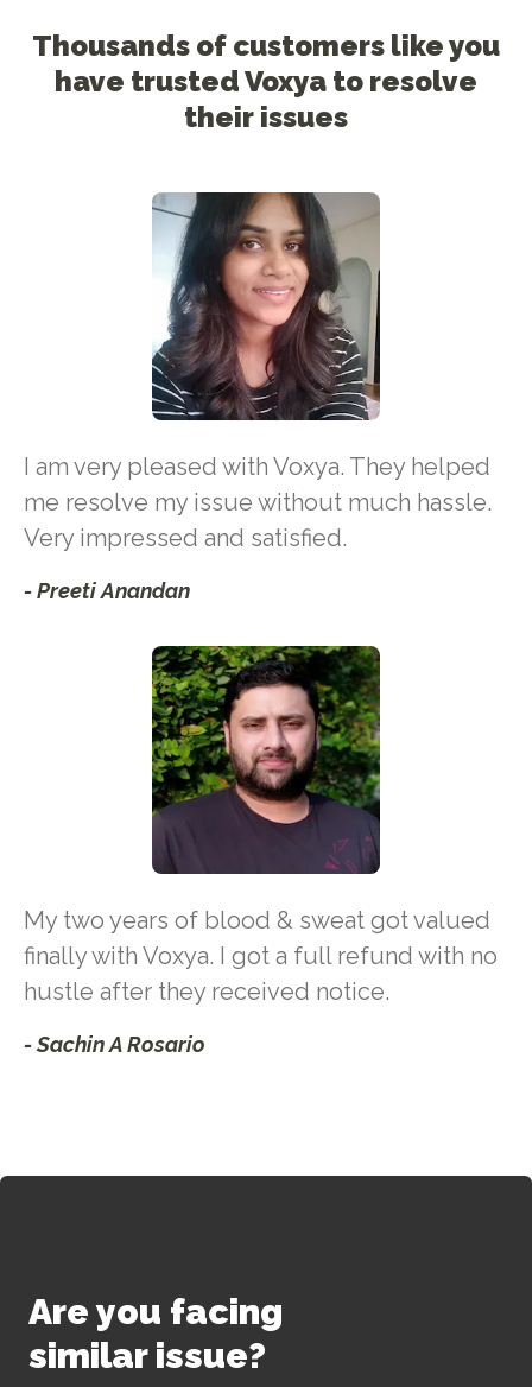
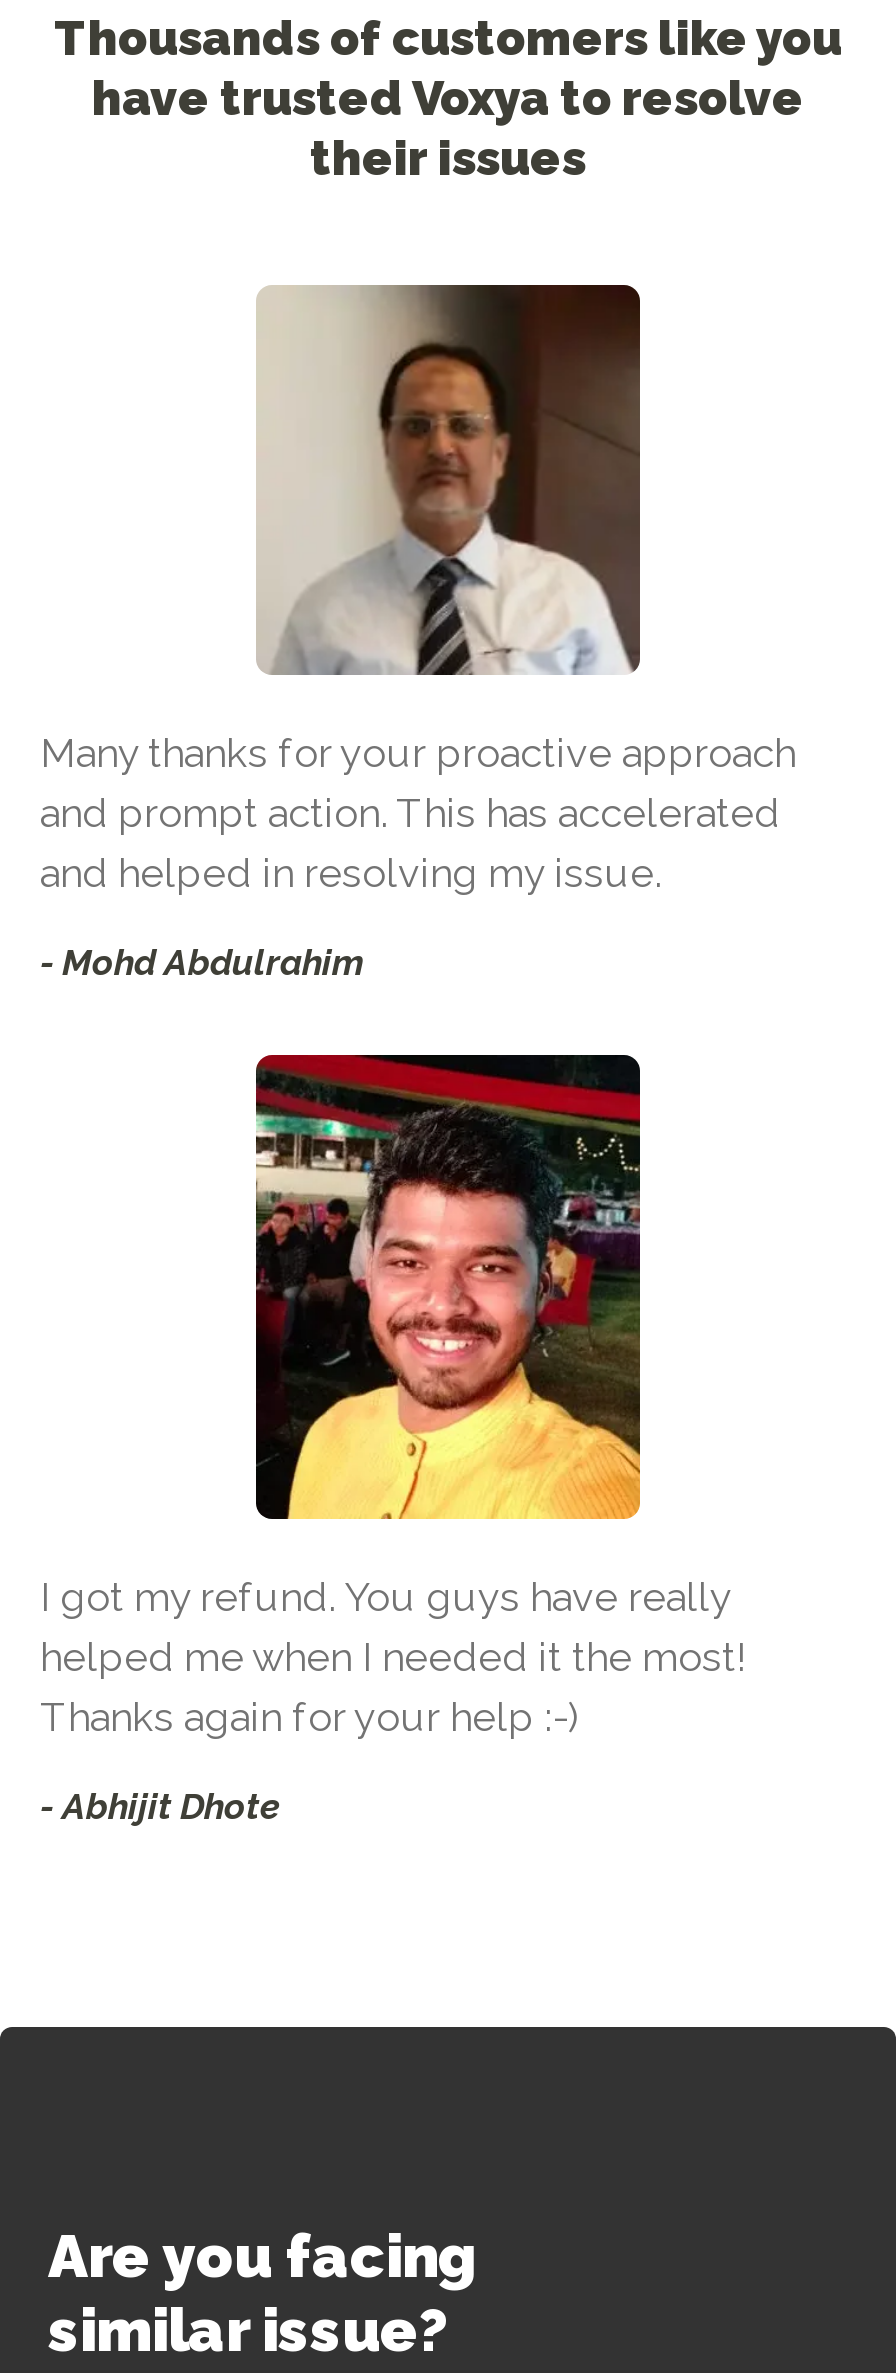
[151,191,380,397] [image] -> [256,283,640,677] [image]
[24,452,492,552] I am very pleased with Voxya. They helped | me resolve my issue without much hassle. | Very impressed and satisfied. -> [40,730,796,898] Many thanks for your proactive approach | and prompt action. This has accelerated | and helped in resolving my issue.
[24,578,190,603] - Preeti Anandan -> [40,942,364,984] - Mohd Abdulrahim
[151,645,380,875] [image] -> [256,1053,642,1473] [image]
[24,906,498,1006] My two years of blood & sweat got valued | finally with Voxya. I got a full refund with no | hustle after they received notice. -> [40,1573,746,1741] I got my refund. You guys have really | helped me when I needed it the most! | Thanks again for your help :-)
[24,1032,205,1057] - Sachin A Rosario -> [40,1785,280,1827] - Abhijit Dhote

